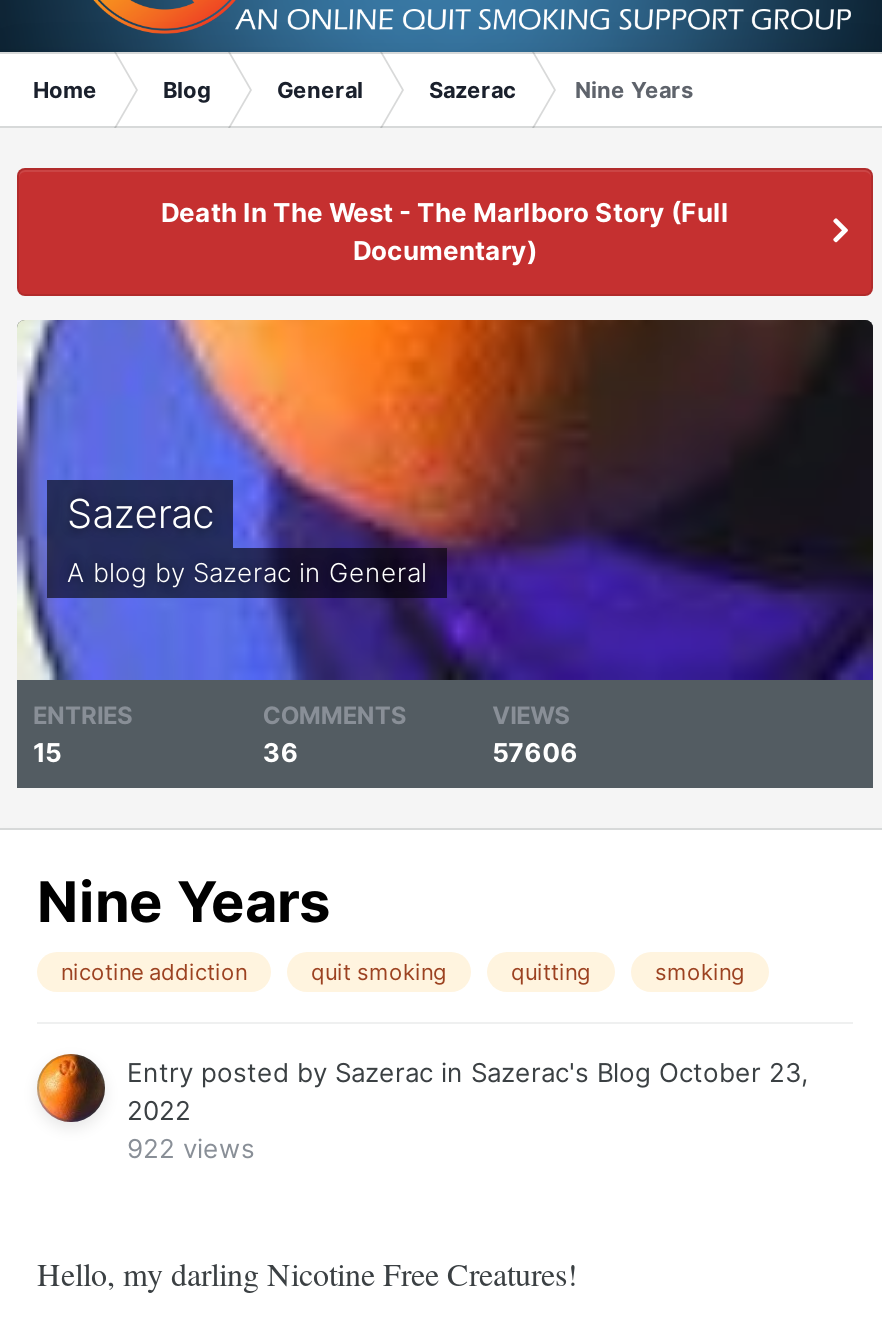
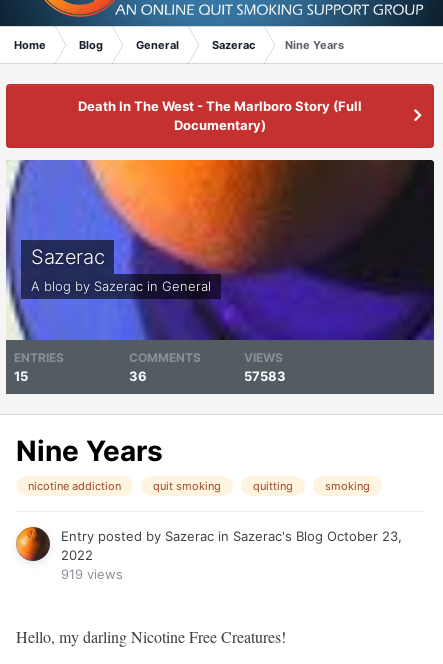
[492,736,578,768] 57606 -> [244,368,286,384] 57583
[127,1133,255,1165] 922 views -> [61,566,123,582] 919 views

